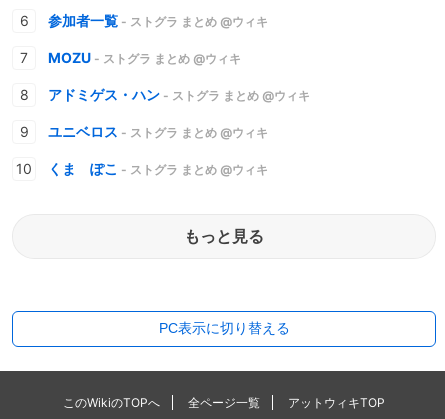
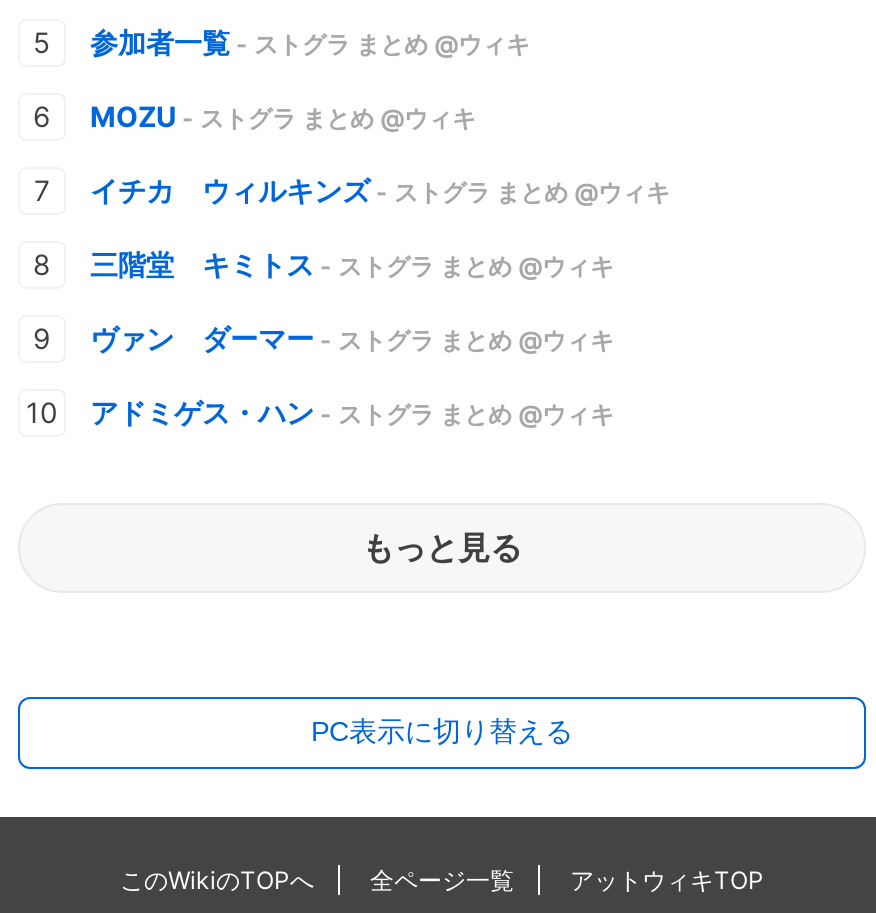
none -> [90,172,670,354] イチカ ウィルキンズ- ストグラ まとめ @ウィキ | 三階堂 キミトス- ストグラ まとめ @ウィキ | ヴァン ダーマー- ストグラ まとめ @ウィキ
moved [48,86,310,103] -> [90,394,614,428]: アドミゲス・ハン- ストグラ まとめ @ウィキ
[48,123,268,177] ユニベロス- ストグラ まとめ @ウィキ | くま ぽこ- ストグラ まとめ @ウィキ -> none

